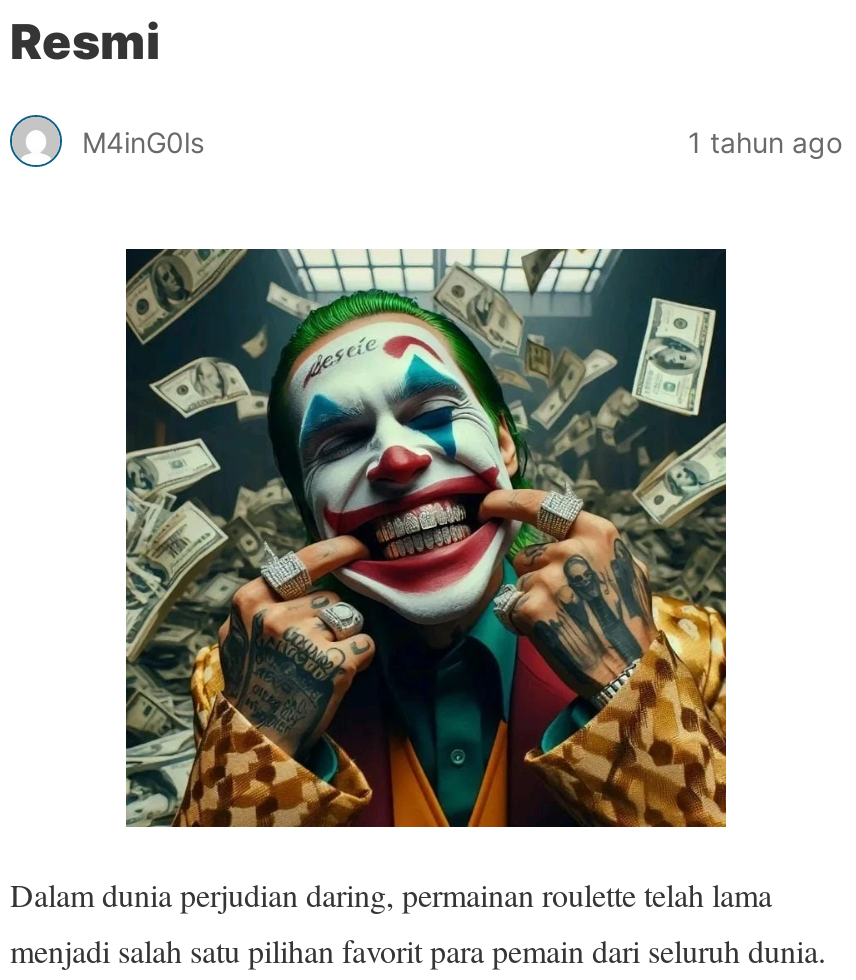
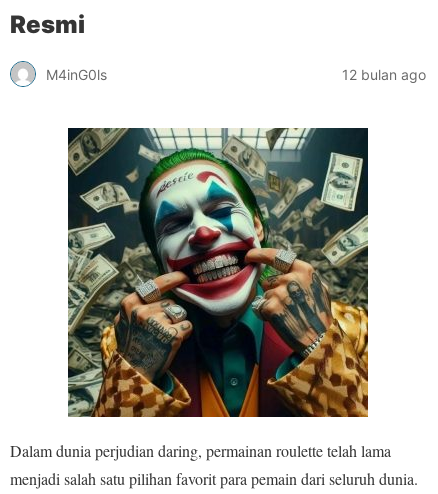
[688,124,842,158] 1 tahun ago -> [342,65,426,82] 12 bulan ago

